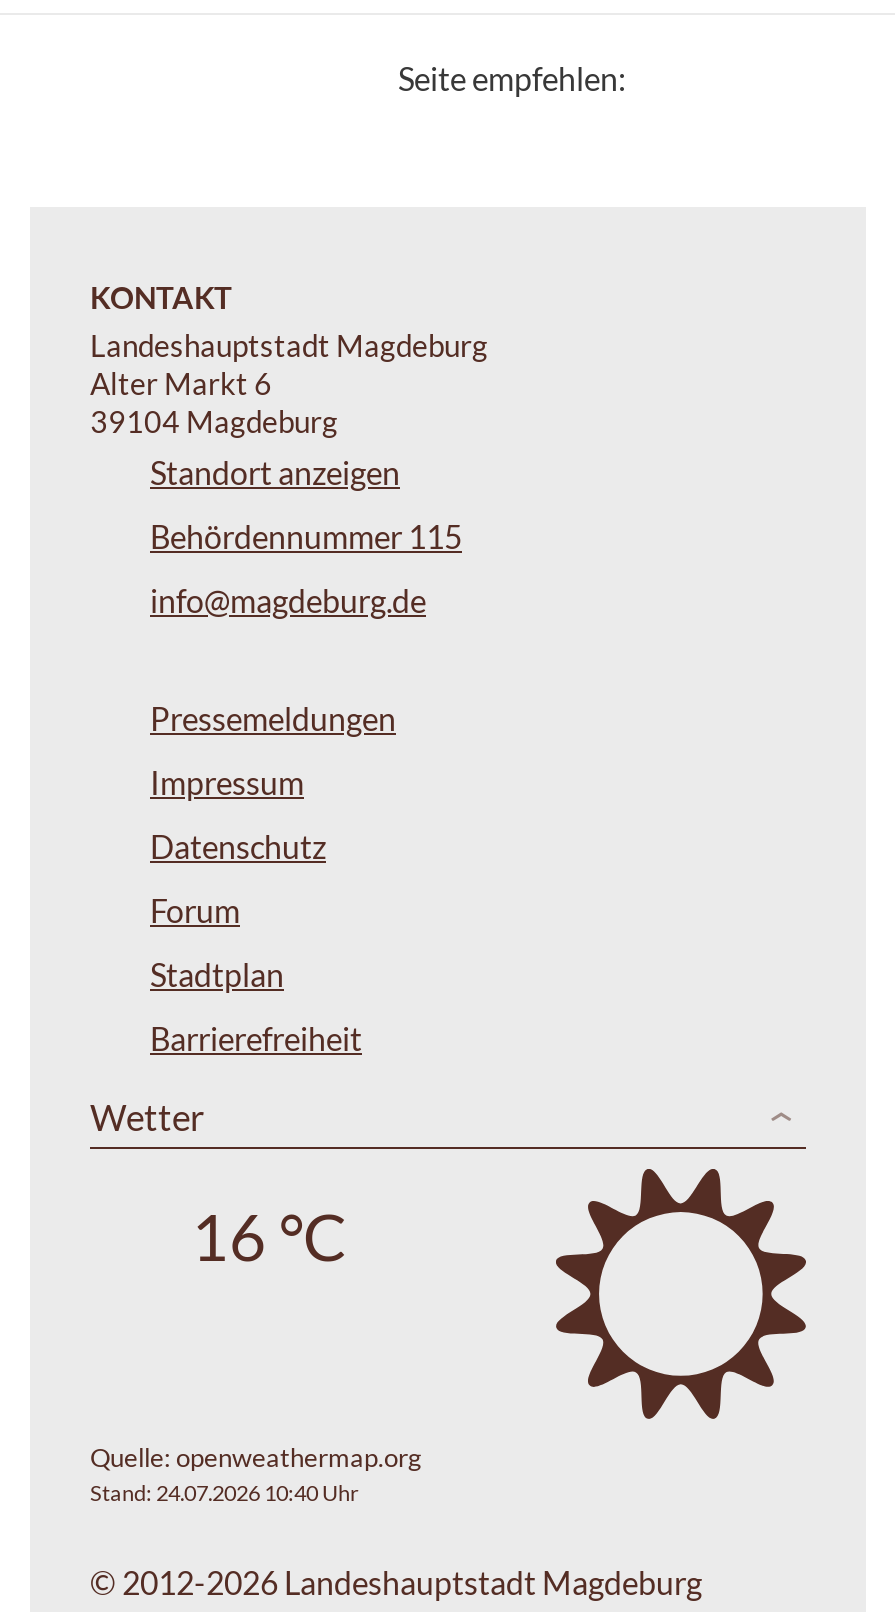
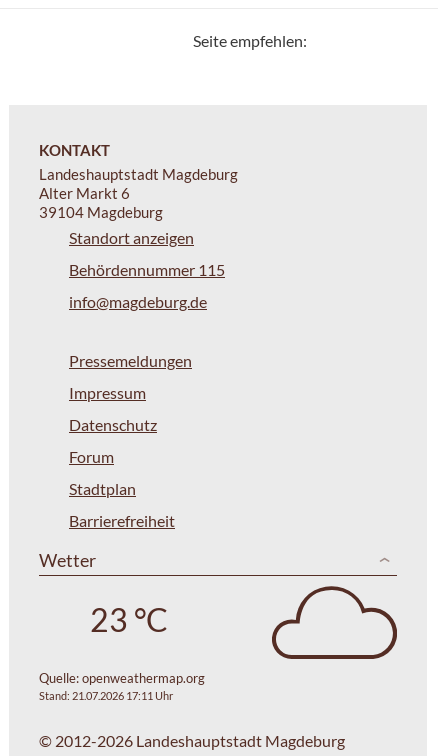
[554,1167,808,1417] [image] -> [271,585,398,660] [image]
[191,1196,347,1274] 16 °C -> [89,599,167,638] 23 °C
[90,1479,358,1505] Stand: 24.07.2026 10:40 Uhr -> [39,689,173,702] Stand: 21.07.2026 17:11 Uhr

